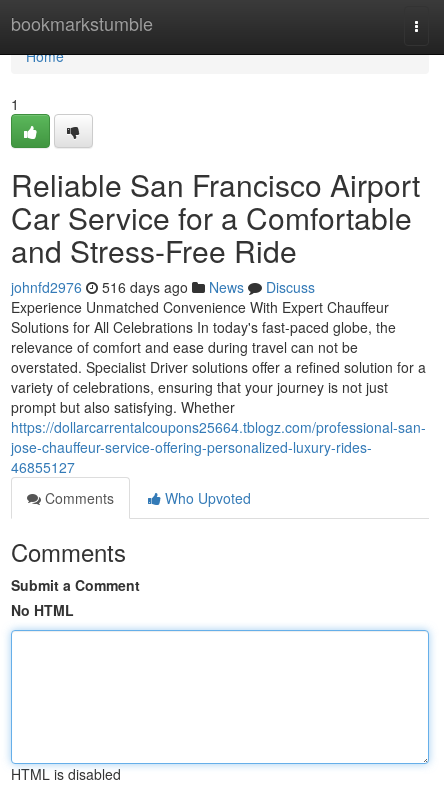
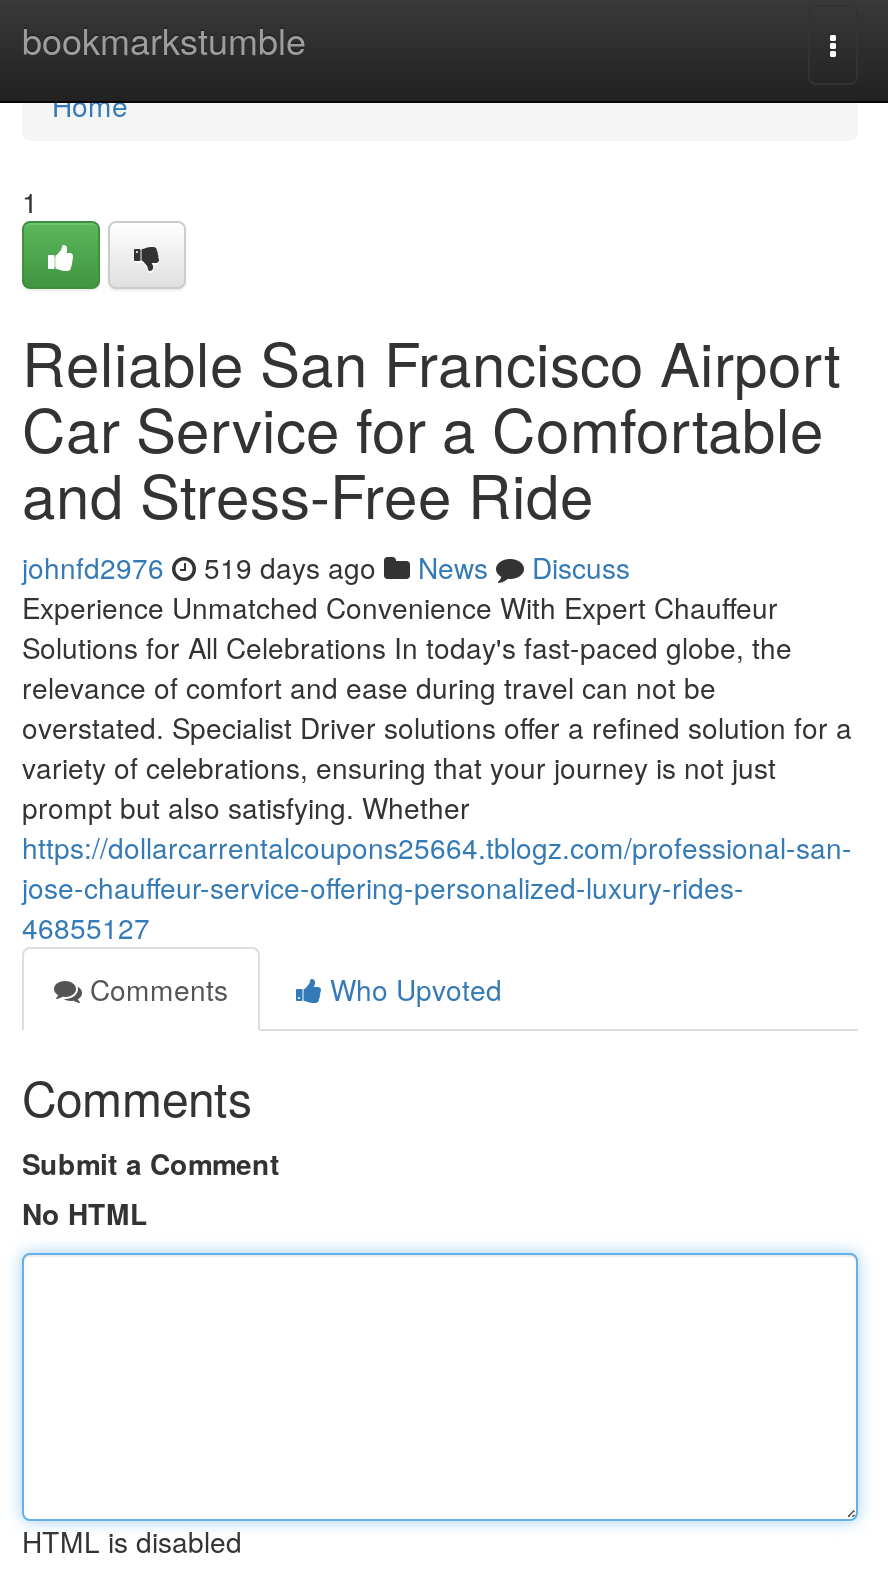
[11,277,315,297] johnfd2976 516 days ago News Discuss -> [22,547,630,587] johnfd2976 519 days ago News Discuss

